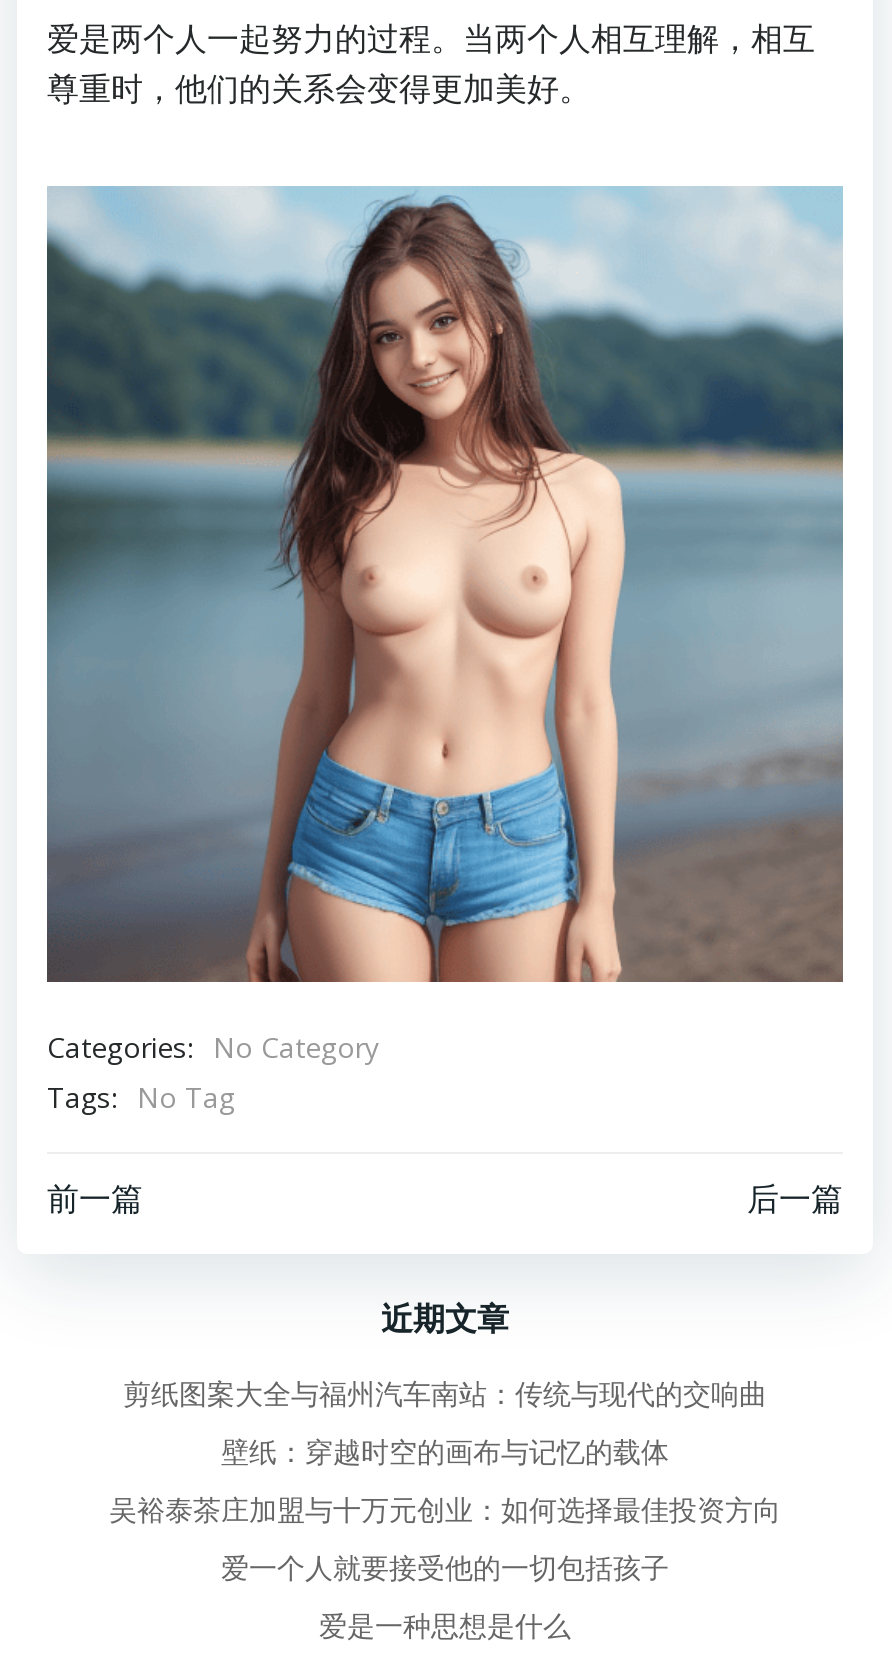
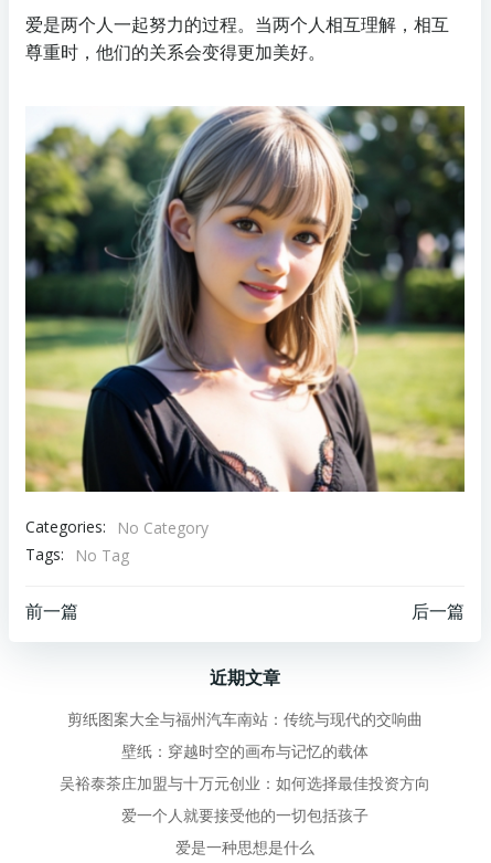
[45,186,845,984] [image] -> [24,105,466,493] [image]

